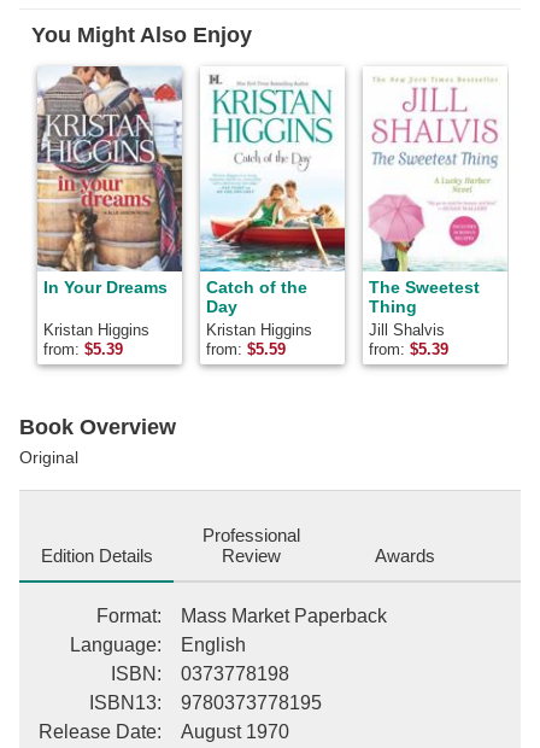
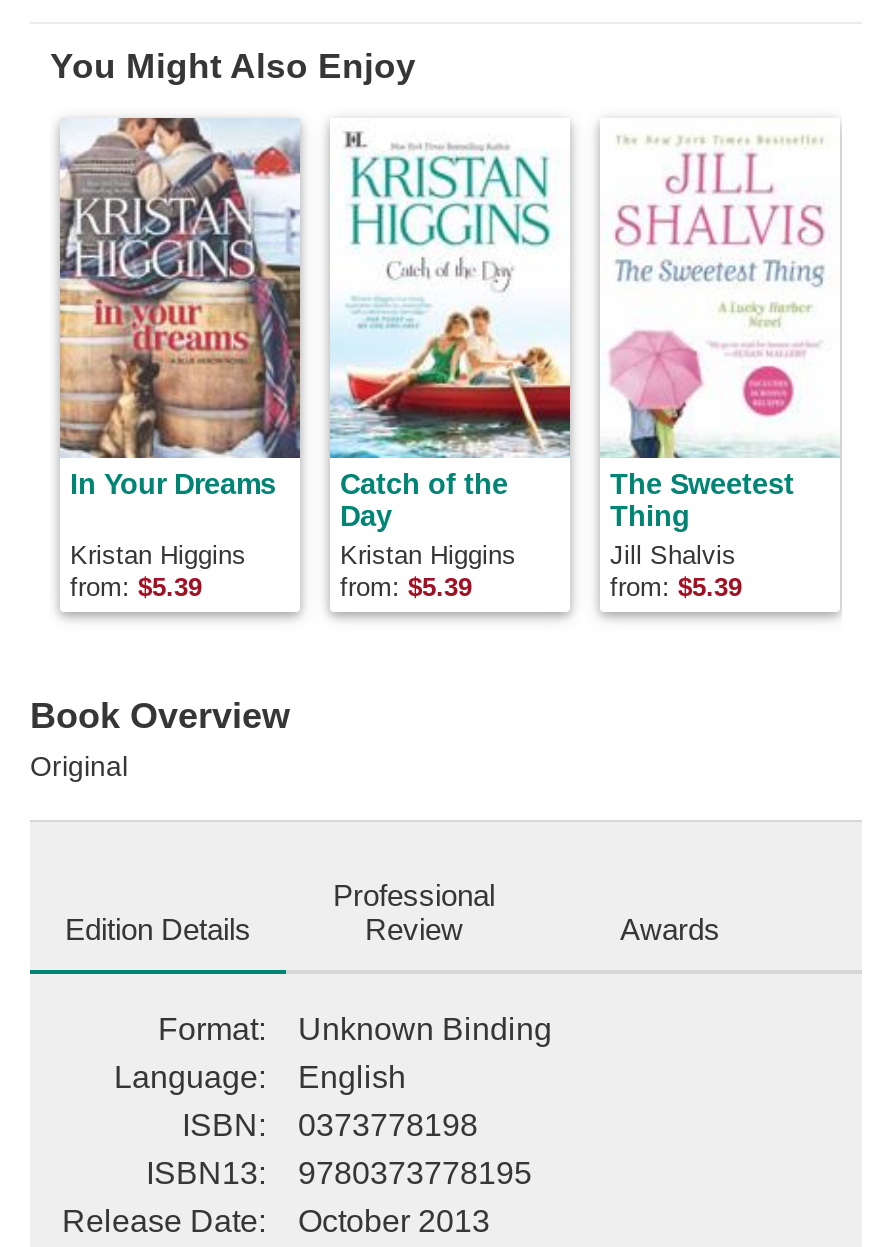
[206,340,286,358] from: $5.59 -> [340,572,472,602] from: $5.39
[181,606,387,626] Mass Market Paperback -> [298,1012,552,1046] Unknown Binding
[39,721,289,742] Release Date: August 1970 -> [62,1204,490,1238] Release Date: October 2013

